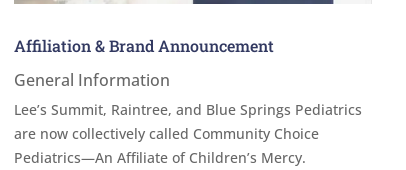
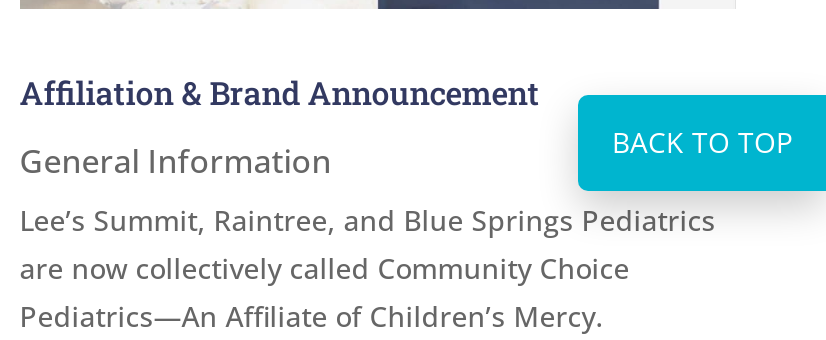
none -> [574,92,820,202] [image]

